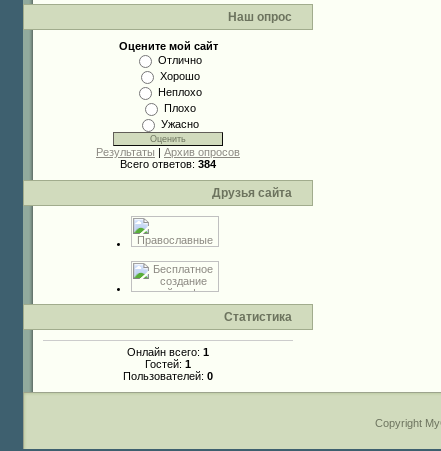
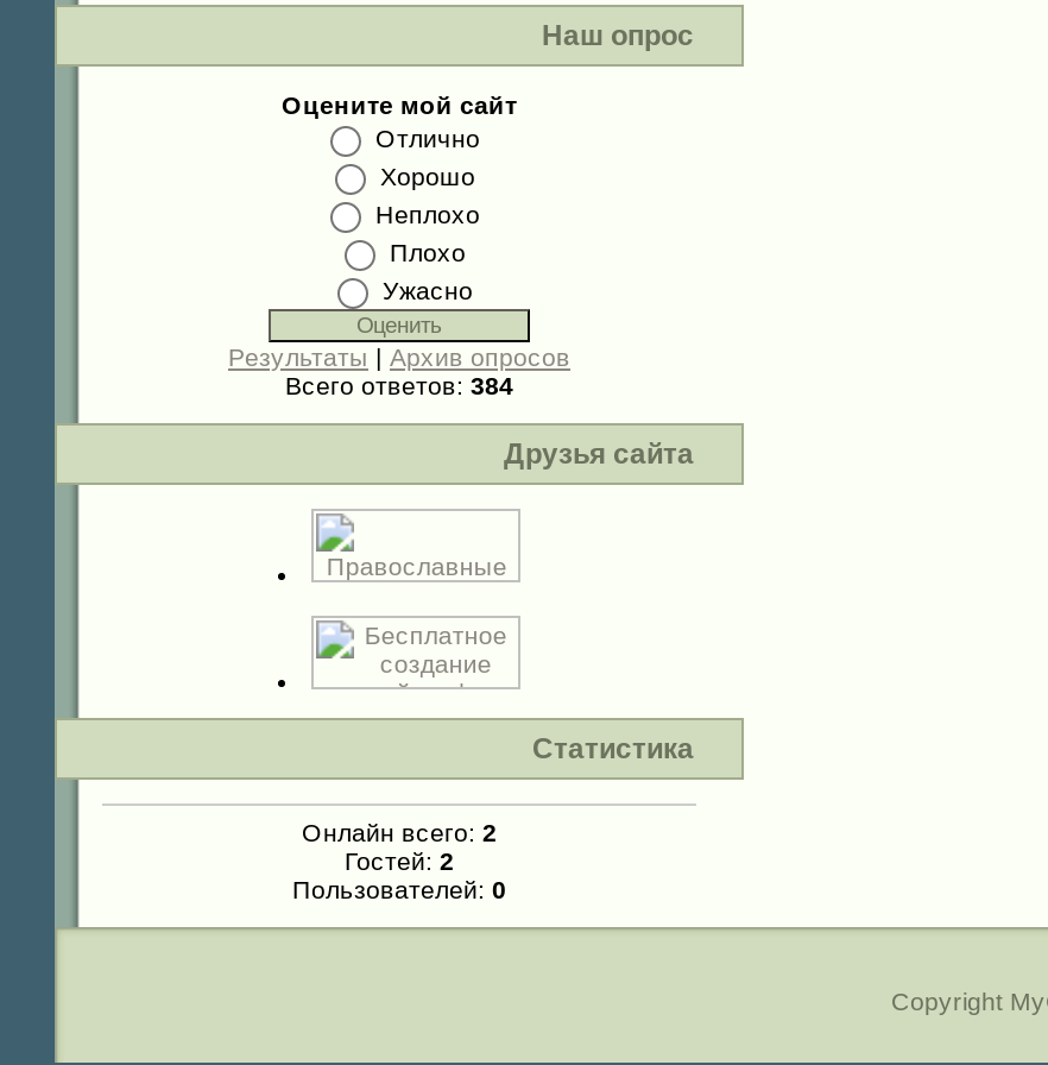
[127,346,209,358] Онлайн всего: 1 -> [302,818,497,847] Онлайн всего: 2
[145,358,191,370] Гостей: 1 -> [345,847,454,876] Гостей: 2

